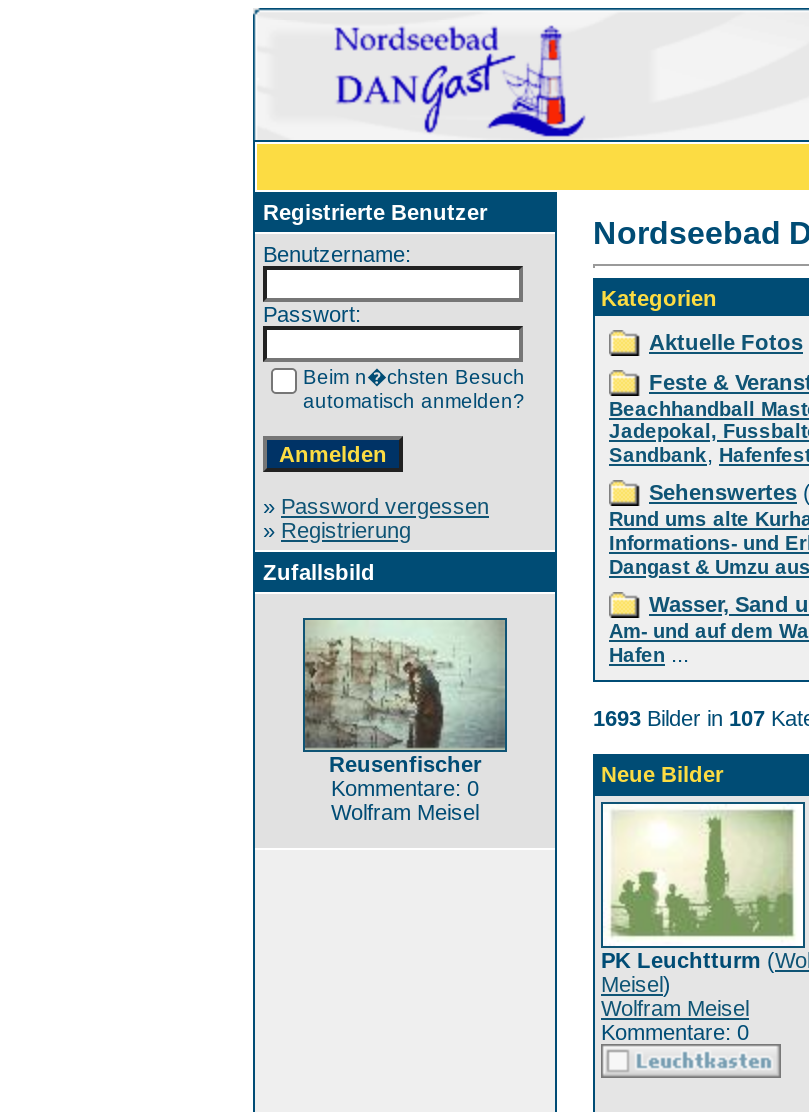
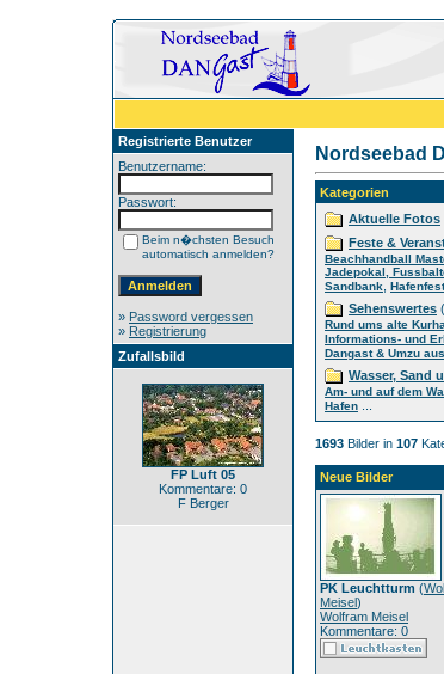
[303,618,507,776] [image] | Reusenfischer -> [142,384,264,482] [image] | FP Luft 05
[331,800,479,824] Wolfram Meisel -> [177,496,229,510] F Berger

